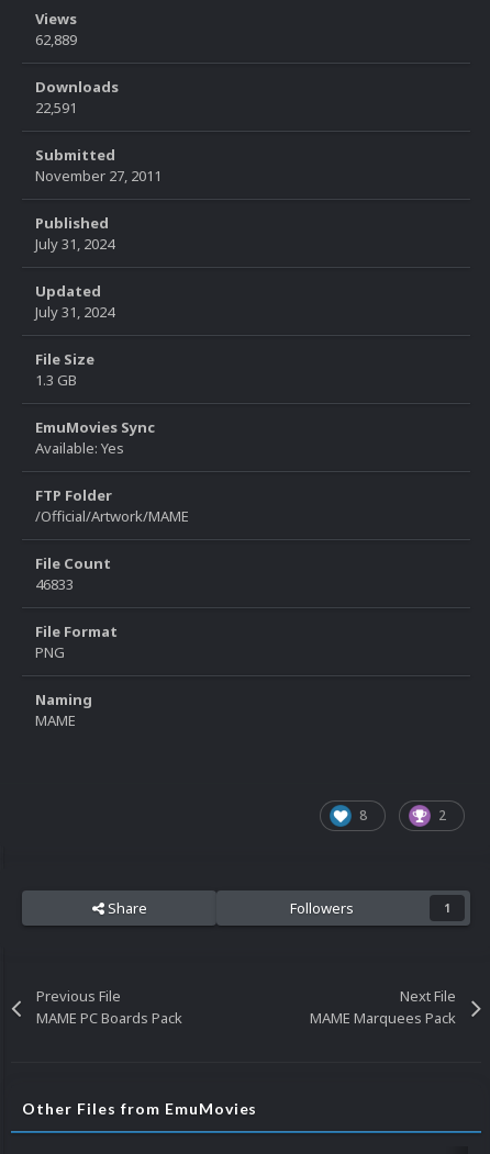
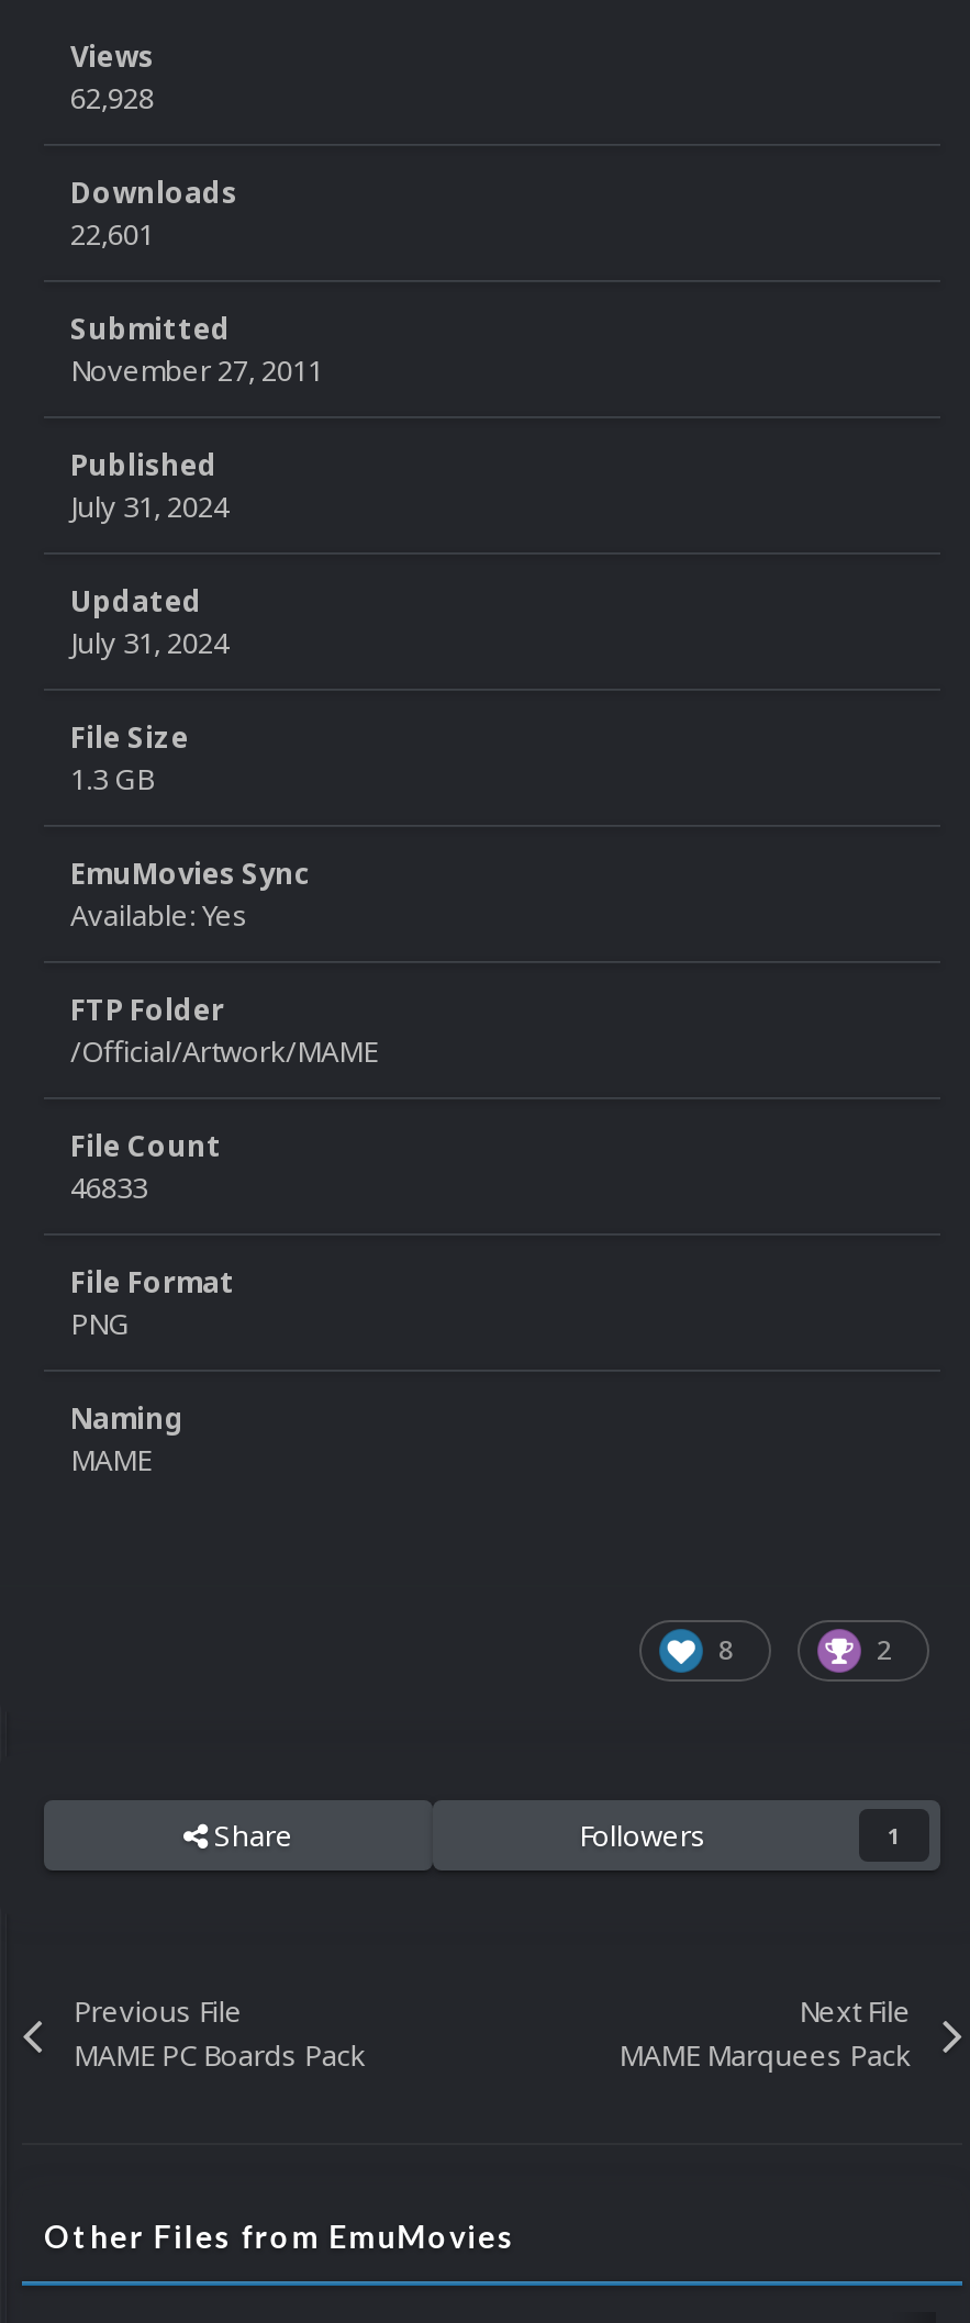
[35,30,77,50] 62,889 -> [70,79,154,118] 62,928
[35,98,77,118] 22,591 -> [70,215,154,255] 22,601

